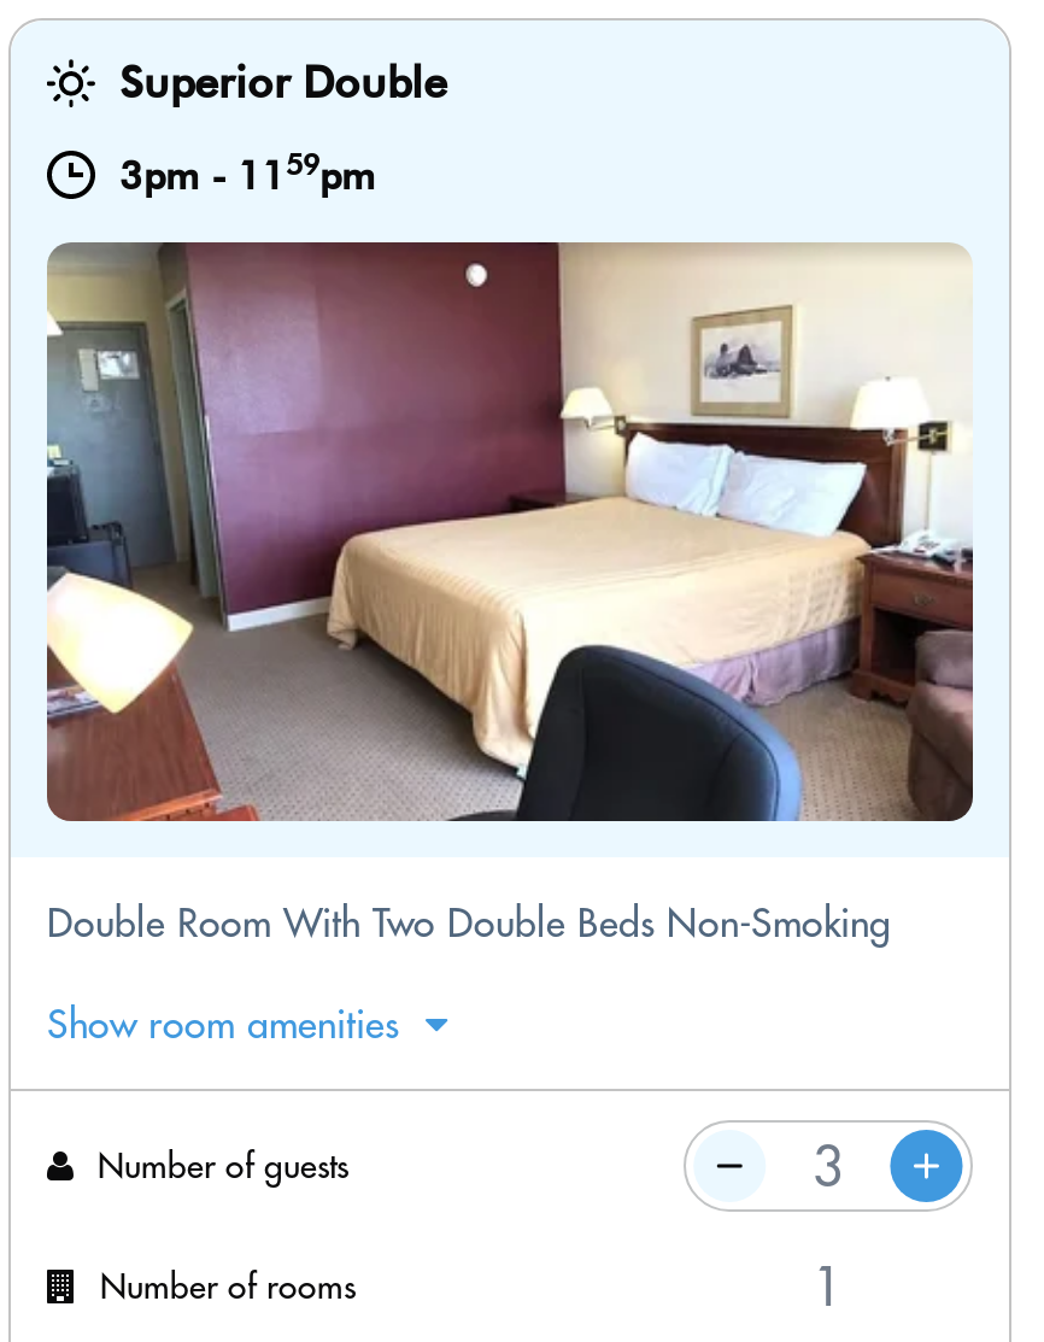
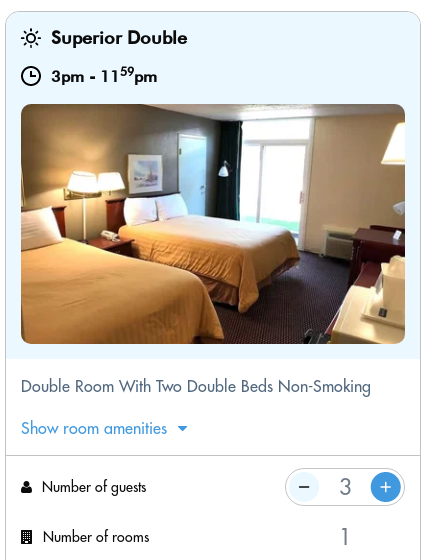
[45,240,975,824] [image] -> [20,104,406,345] [image]

